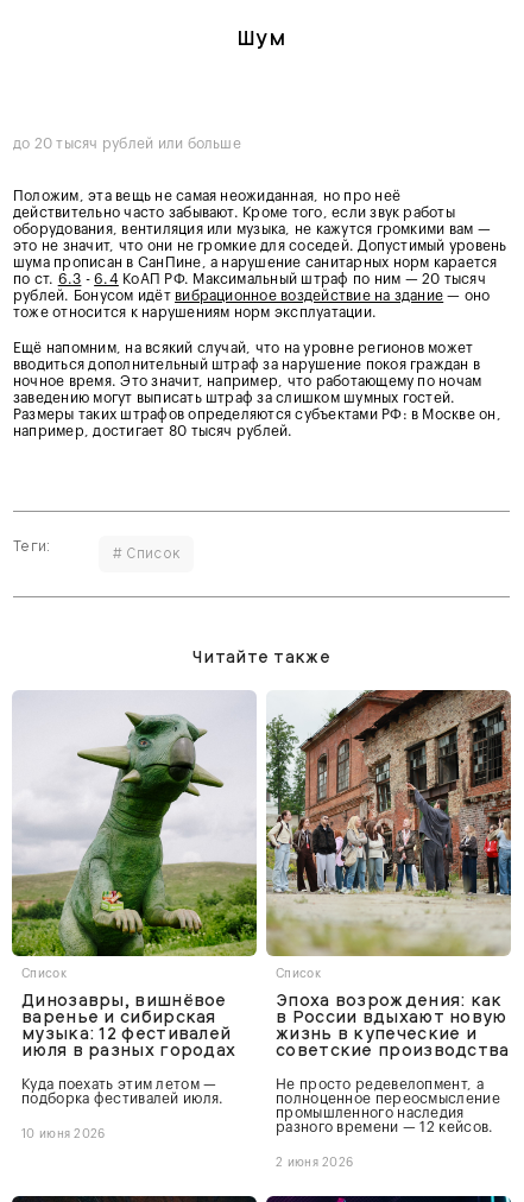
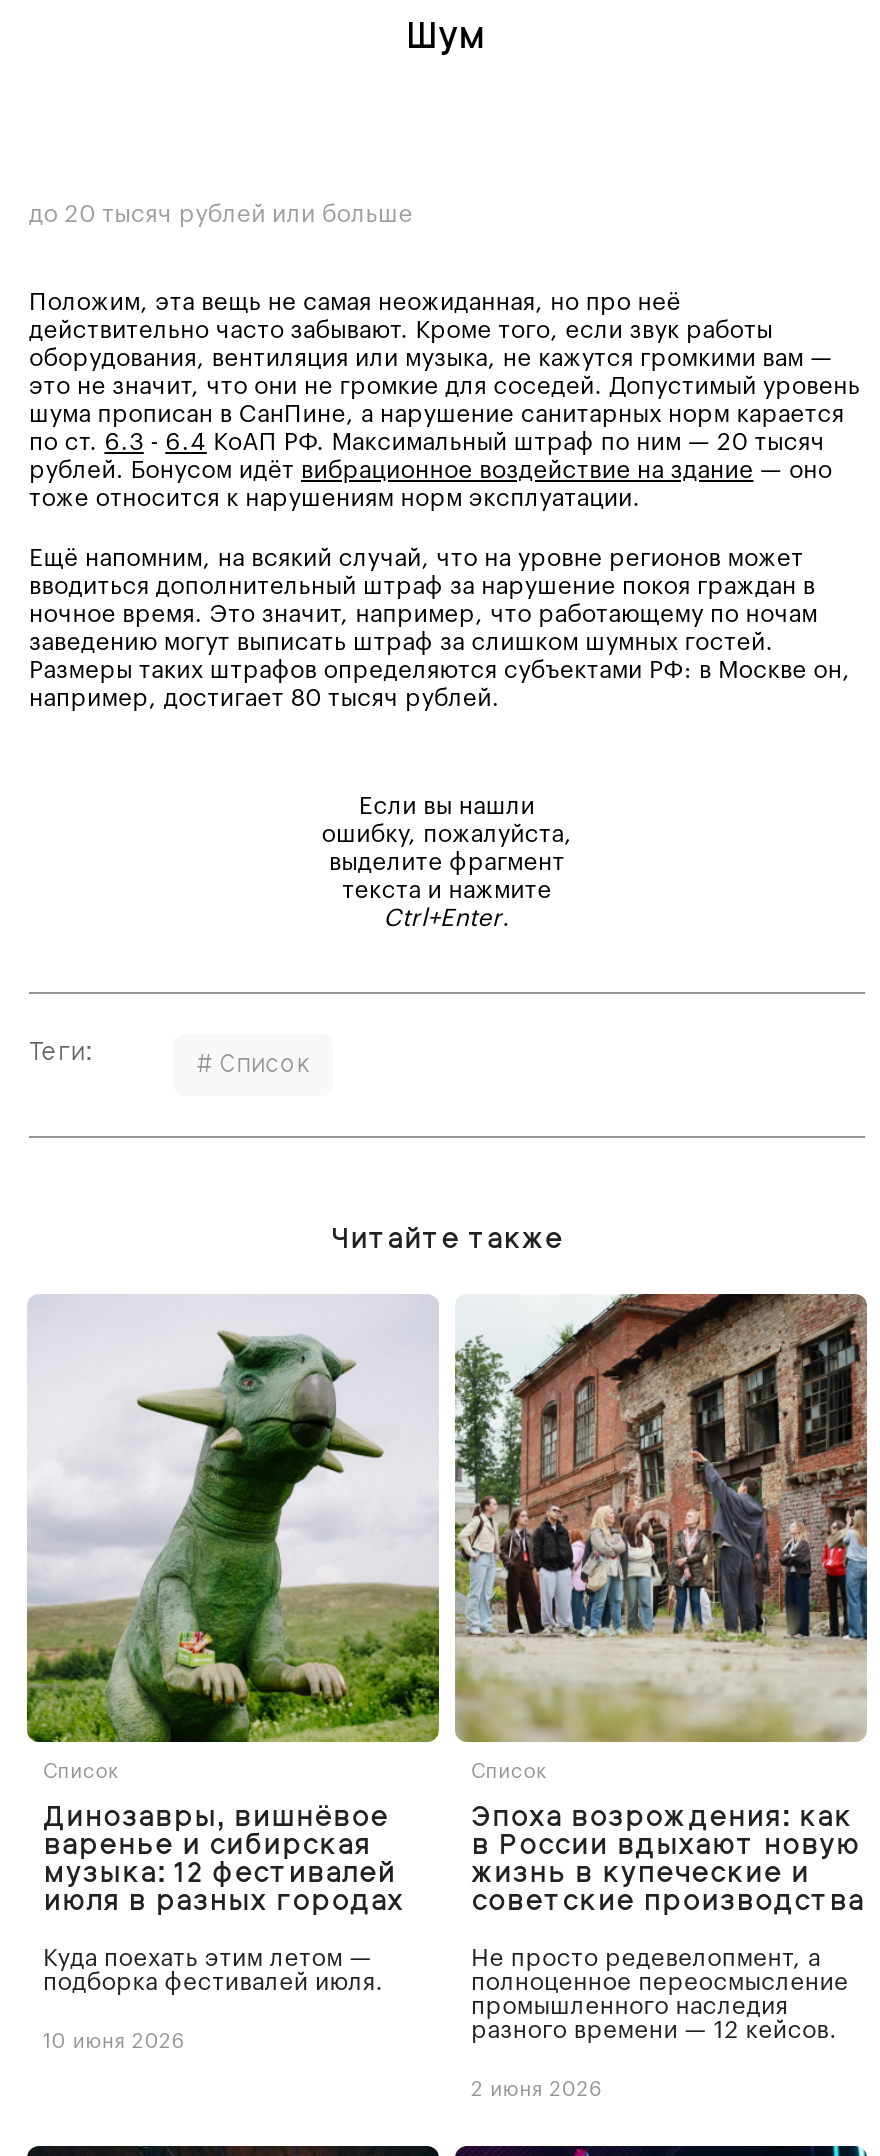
none -> [321,793,573,929] Если вы нашли | ошибку, пожалуйста, | выделите фрагмент | текста и нажмите | Ctrl+Enter.

